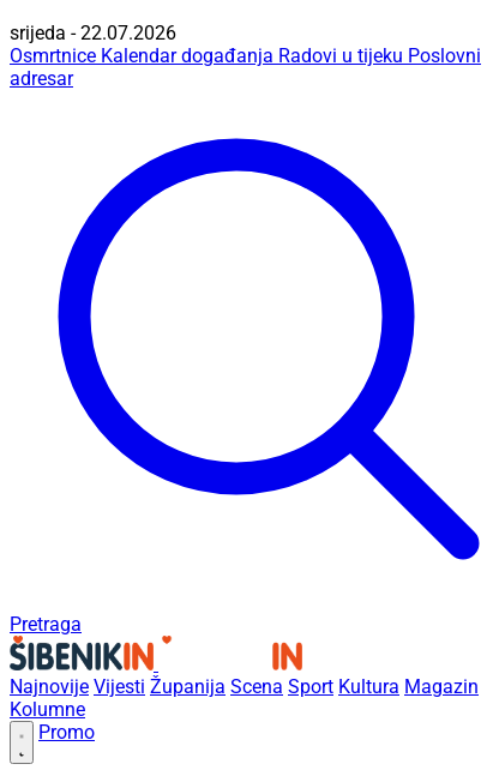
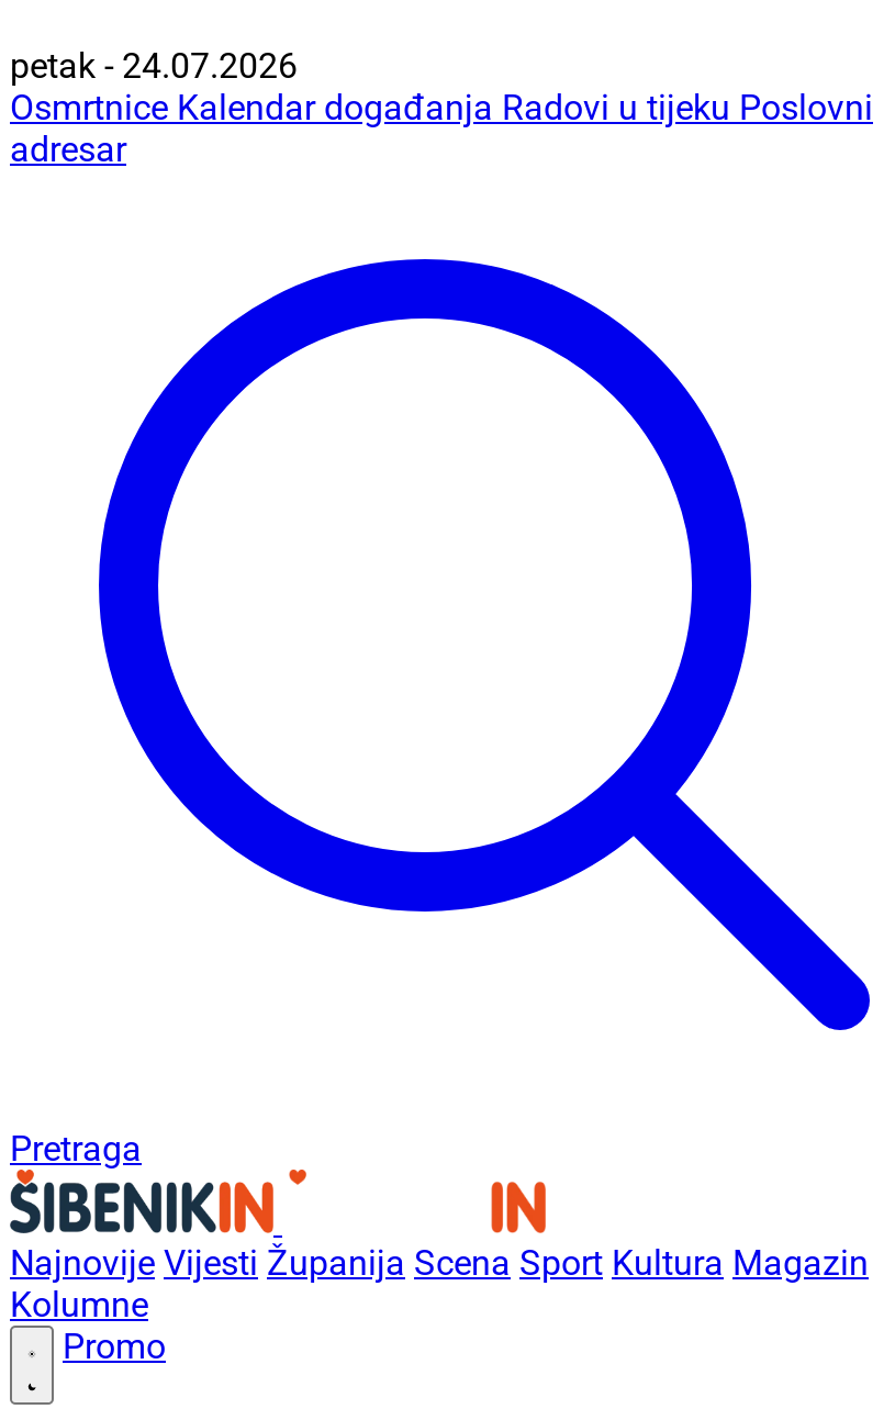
[10,22,176,44] srijeda - 22.07.2026 -> [10,45,298,87] petak - 24.07.2026

